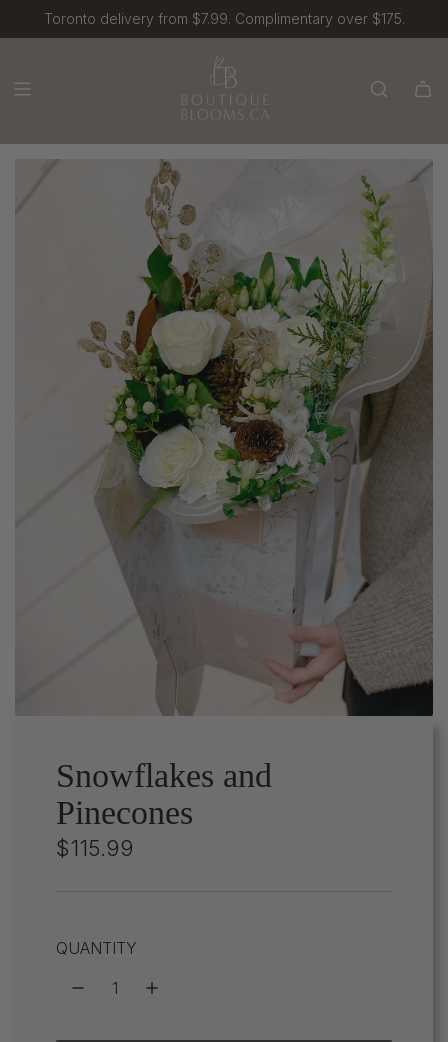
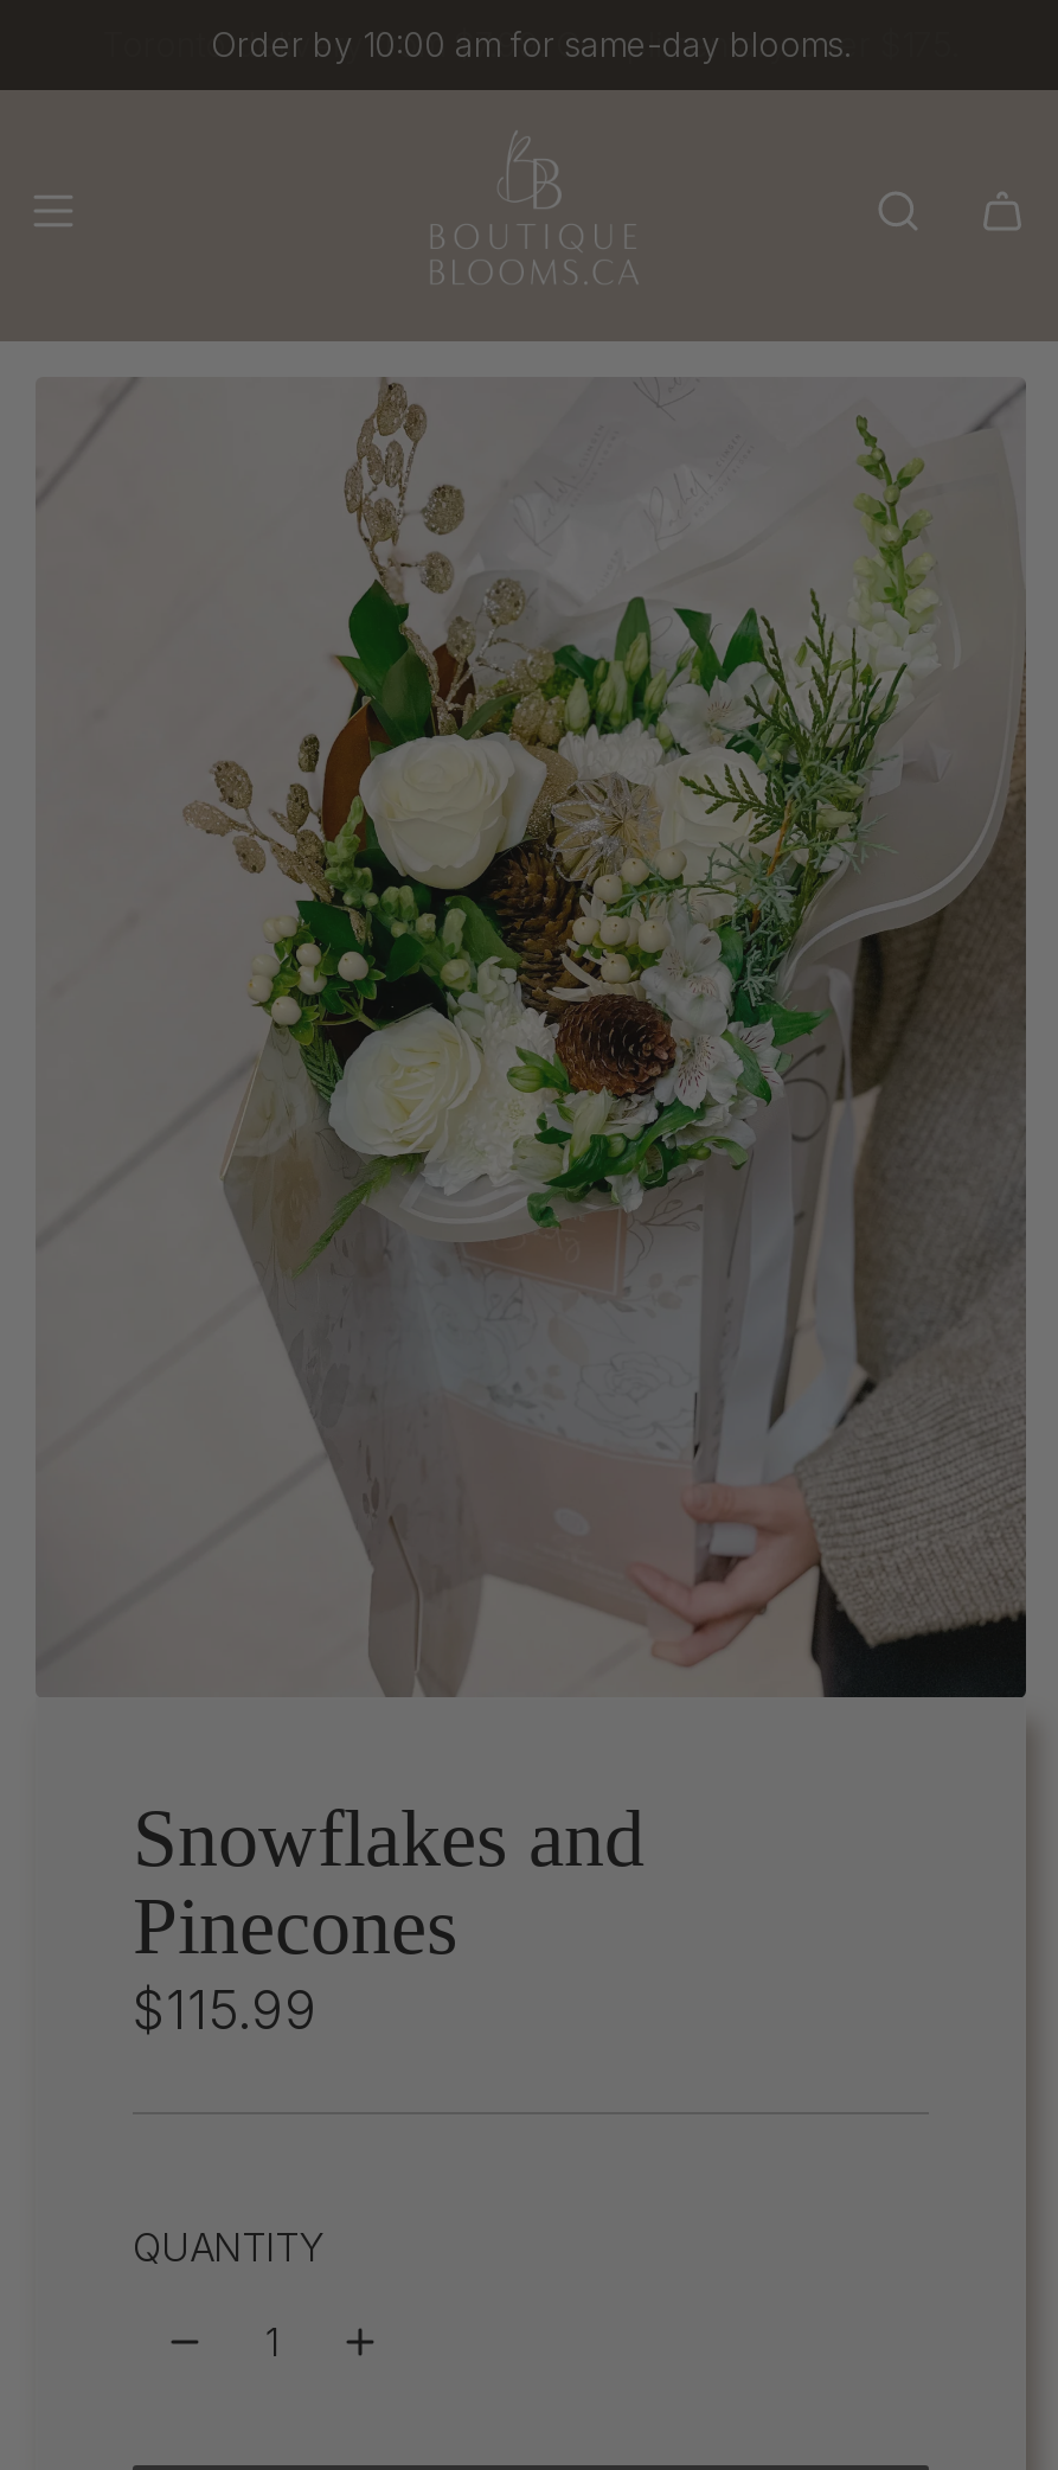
[43,10,404,27] Toronto delivery from $7.99. Complimentary over $175. -> [211,24,851,64] Order by 10:00 am for same-day blooms.

